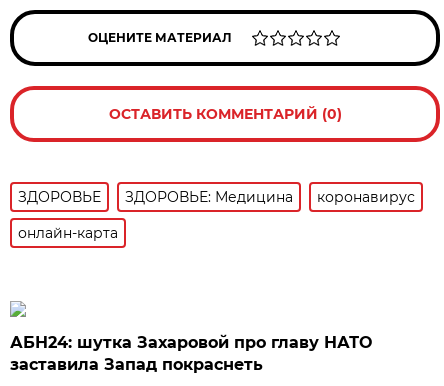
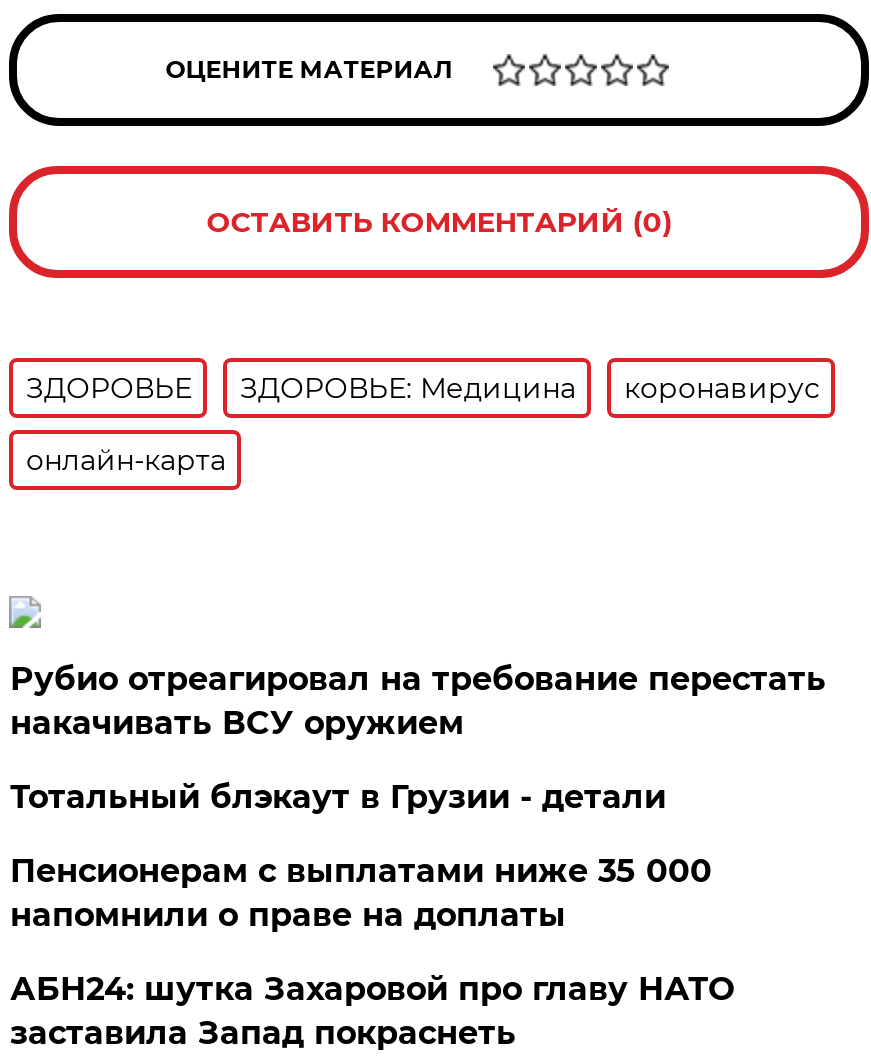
none -> [10,659,826,933] Рубио отреагировал на требование перестать | накачивать ВСУ оружием | Тотальный блэкаут в Грузии - детали | Пенсионерам с выплатами ниже 35 000 | напомнили о праве на доплаты

